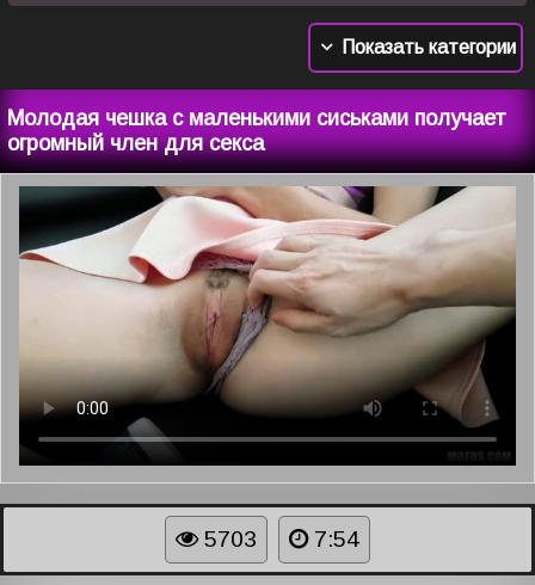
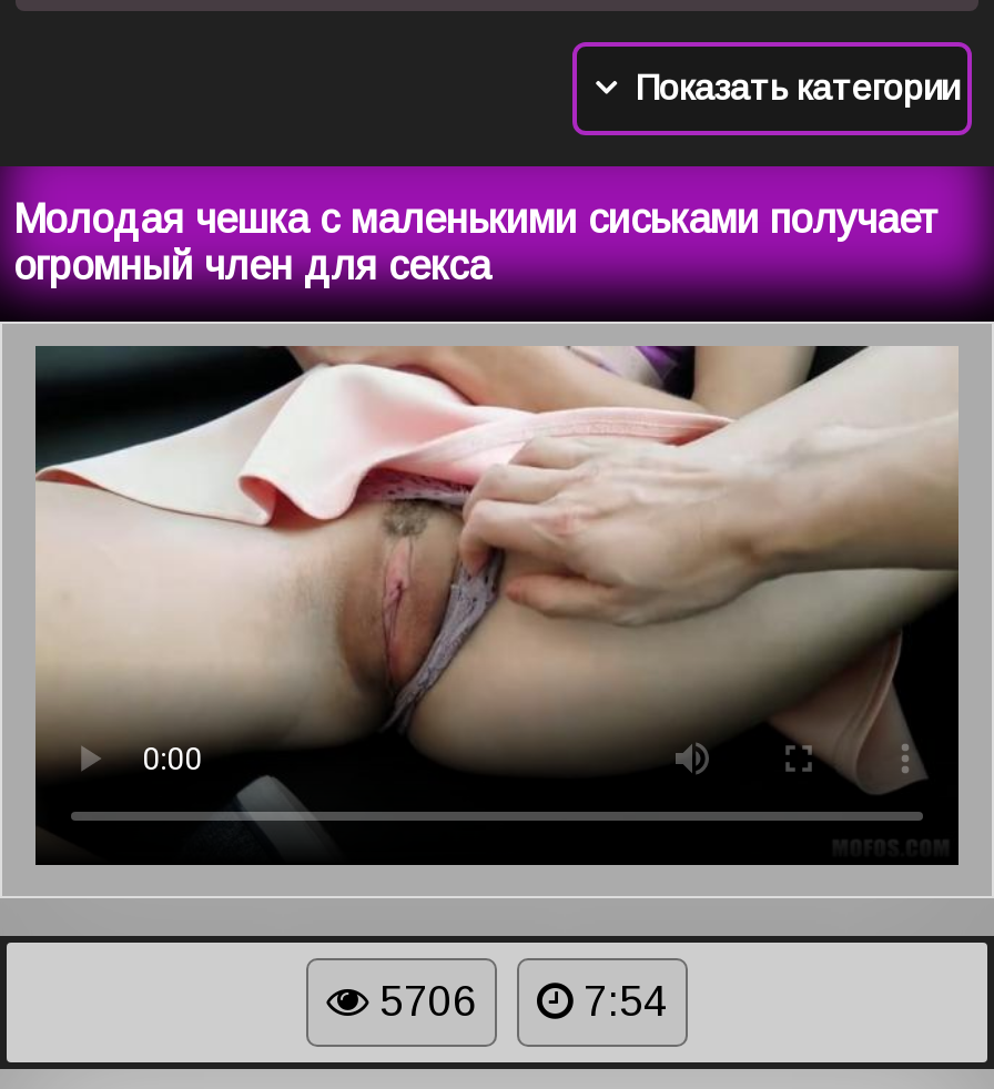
[198,526,257,552] 5703 -> [368,978,477,1025] 5706

